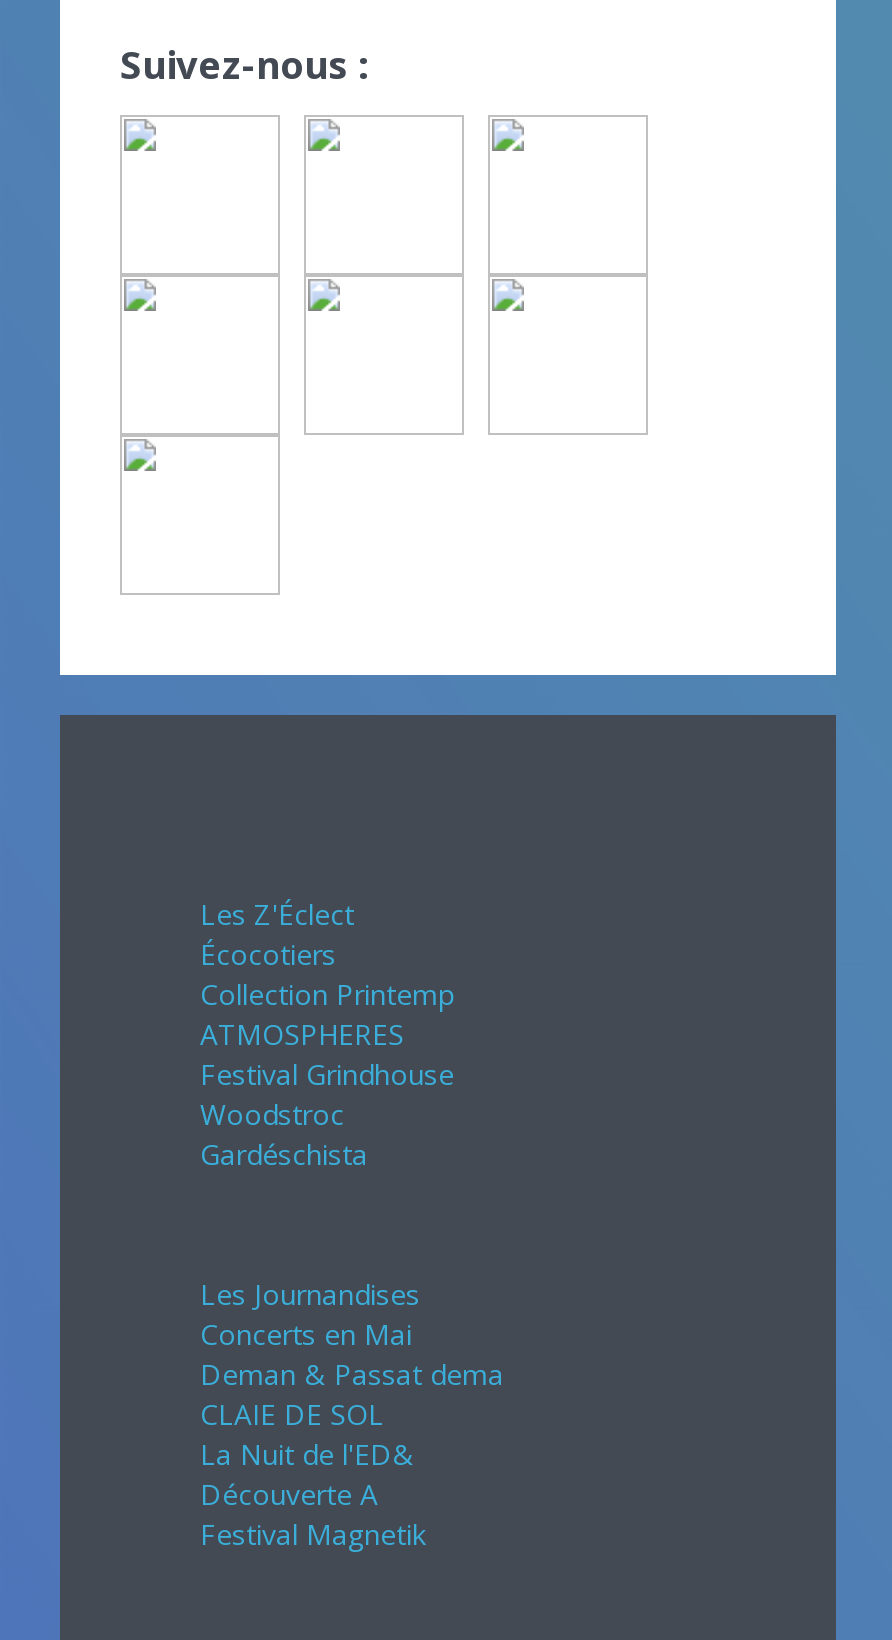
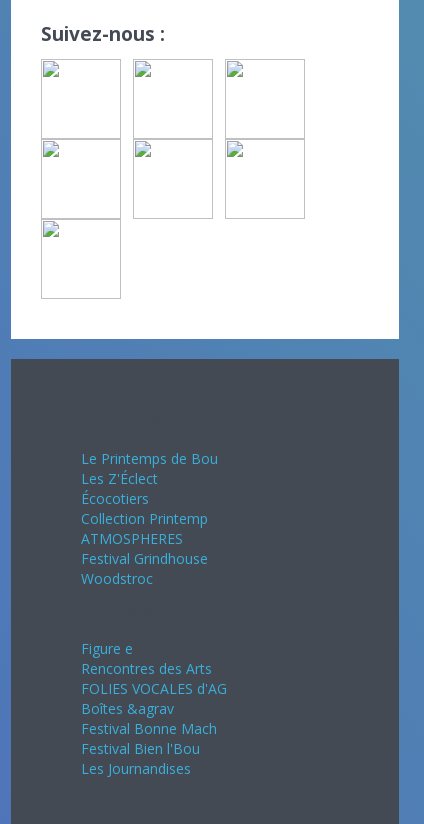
none -> [81,449,218,468] Le Printemps de Bou
moved [200,895,454,1133] -> [81,469,208,588]: Les Z'Éclect | Écocotiers | Collection Printemp | ATMOSPHERES | Festival Grindhouse | Woodstroc
[200,1135,368,1173] Gardéschista -> none
none -> [81,639,227,758] Figure e | Rencontres des Arts | FOLIES VOCALES d'AG | Boîtes &agrav | Festival Bonne Mach | Festival Bien l'Bou
moved [200,1275,420,1313] -> [81,759,191,778]: Les Journandises
[200,1315,504,1553] Concerts en Mai | Deman & Passat dema | CLAIE DE SOL | La Nuit de l'ED& | Découverte A | Festival Magnetik -> none

